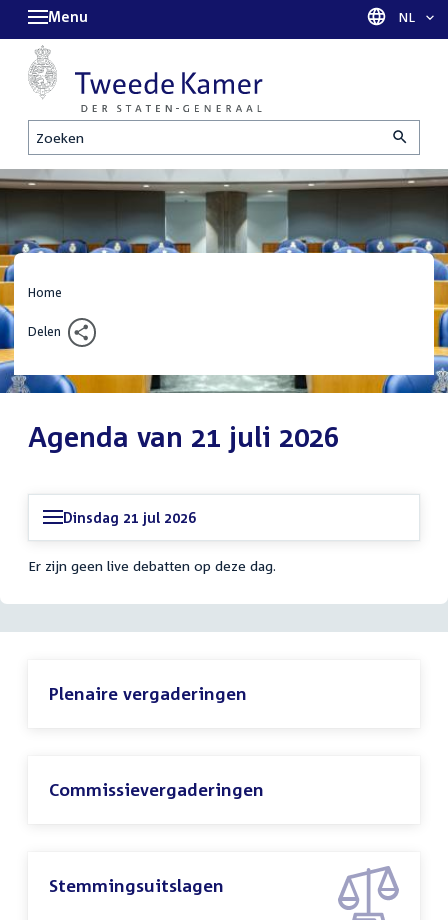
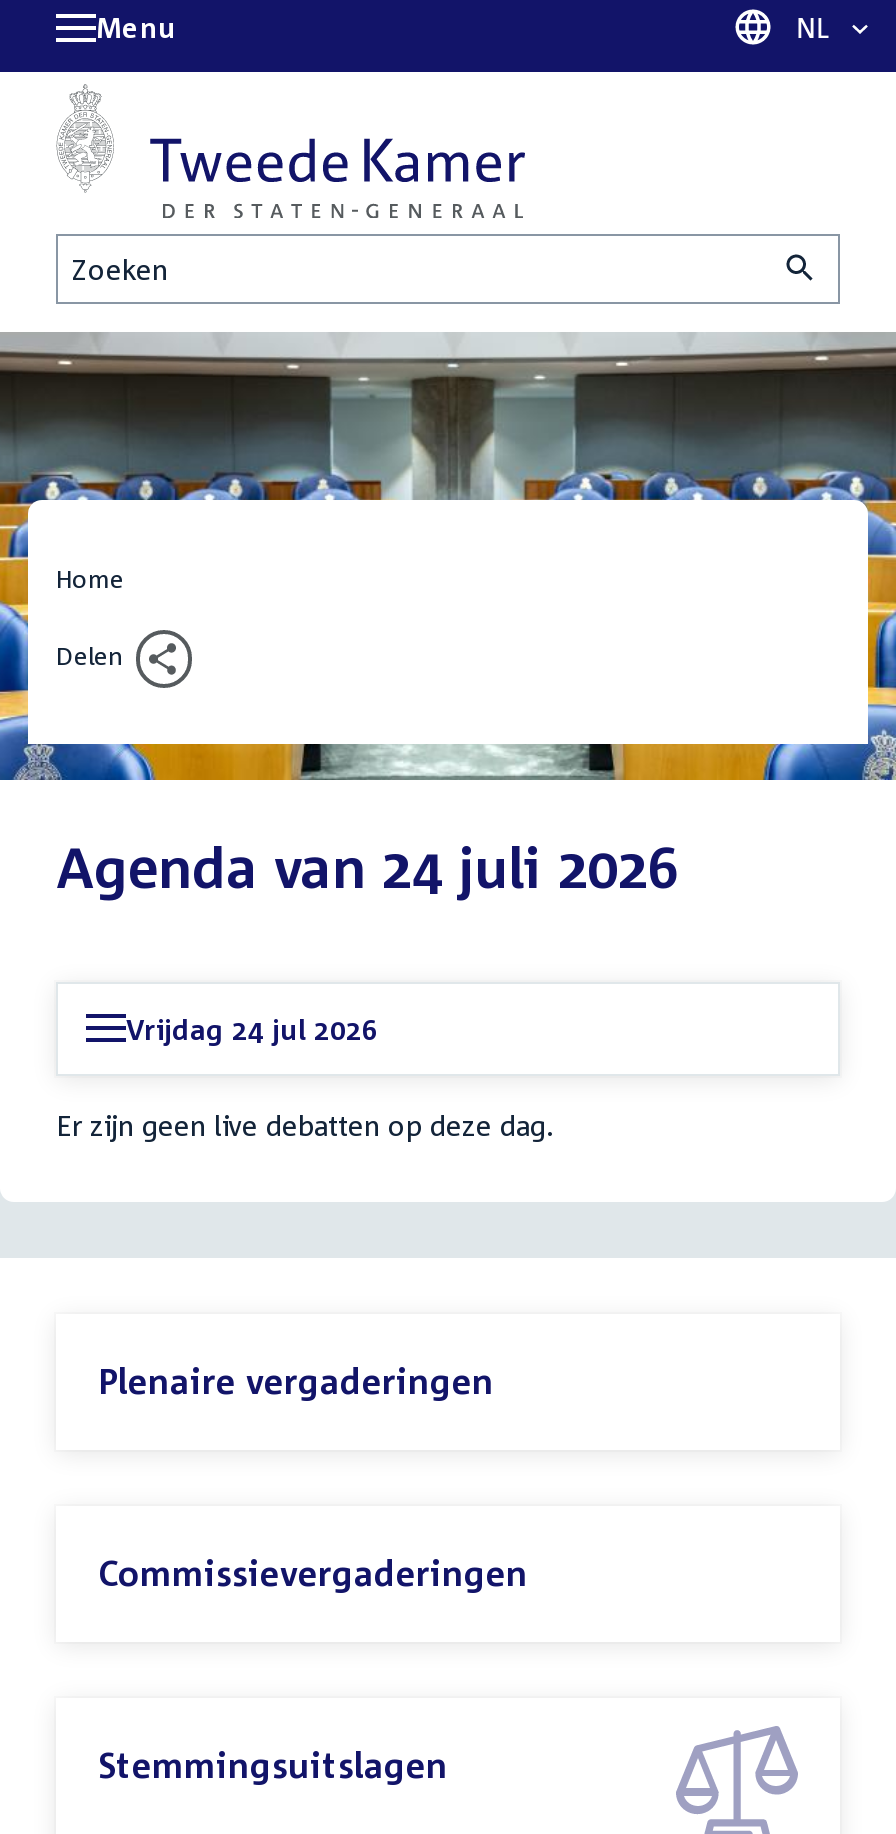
[28,420,339,453] Agenda van 21 juli 2026 -> [56,833,678,899] Agenda van 24 juli 2026
[63,509,196,526] Dinsdag 21 jul 2026 -> [126,1011,378,1045] Vrijdag 24 jul 2026

